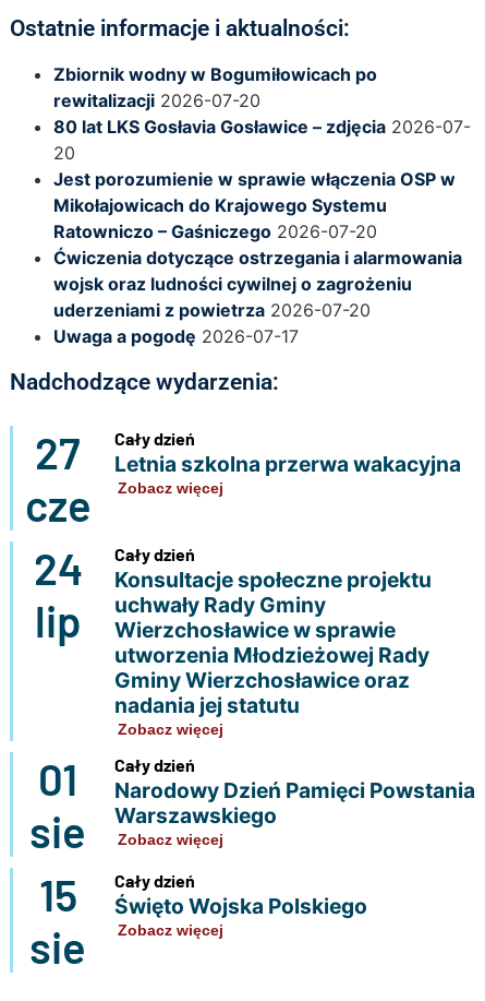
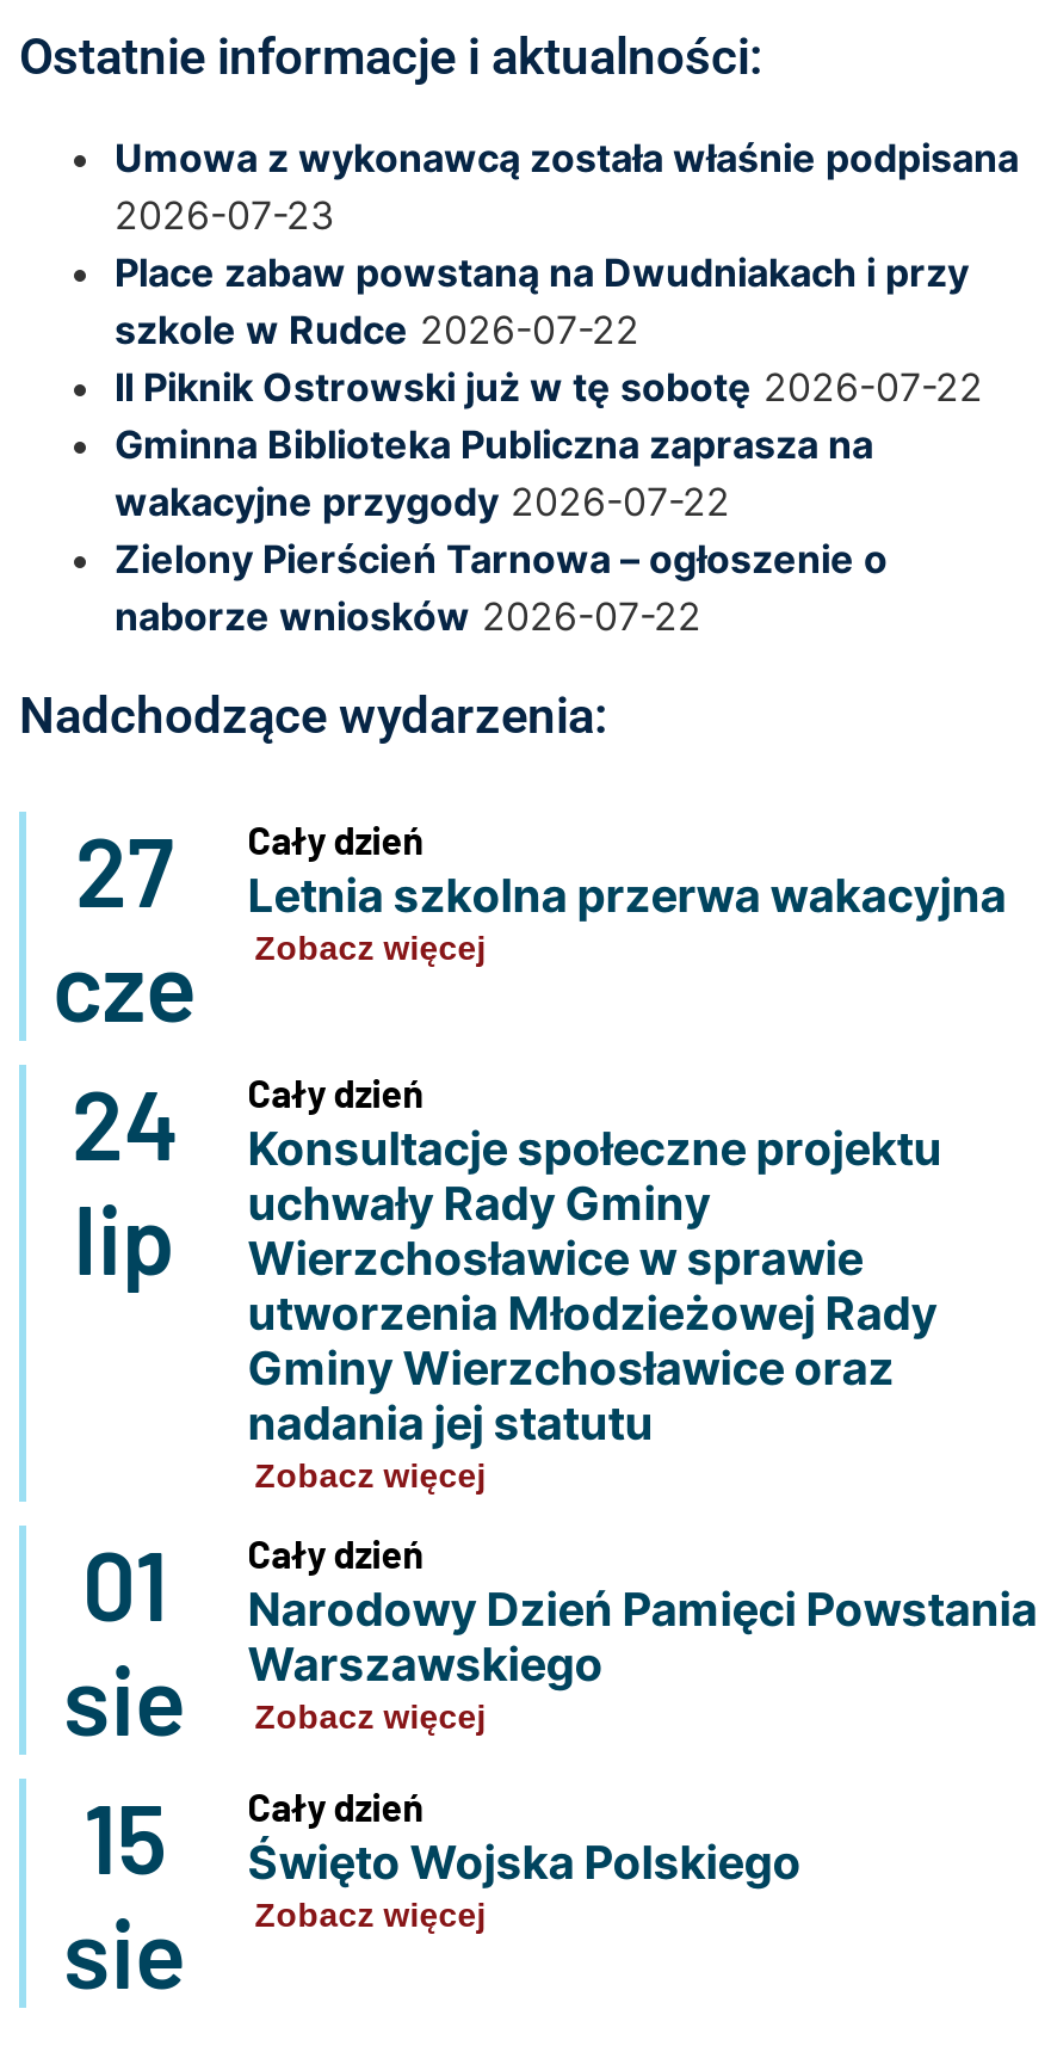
[53,64,471,347] Zbiornik wodny w Bogumiłowicach po | rewitalizacji 2026-07-20 | 80 lat LKS Gosłavia Gosławice – zdjęcia 2026-07- | 20 | Jest porozumienie w sprawie włączenia OSP w | Mikołajowicach do Krajowego Systemu | Ratowniczo – Gaśniczego 2026-07-20 | Ćwiczenia dotyczące ostrzegania i alarmowania | wojsk oraz ludności cywilnej o zagrożeniu | uderzeniami z powietrza 2026-07-20 | Uwaga a pogodę 2026-07-17 -> [115,134,1019,641] Umowa z wykonawcą została właśnie podpisana | 2026-07-23 | Place zabaw powstaną na Dwudniakach i przy | szkole w Rudce 2026-07-22 | II Piknik Ostrowski już w tę sobotę 2026-07-22 | Gminna Biblioteka Publiczna zaprasza na | wakacyjne przygody 2026-07-22 | Zielony Pierścień Tarnowa – ogłoszenie o | naborze wniosków 2026-07-22

